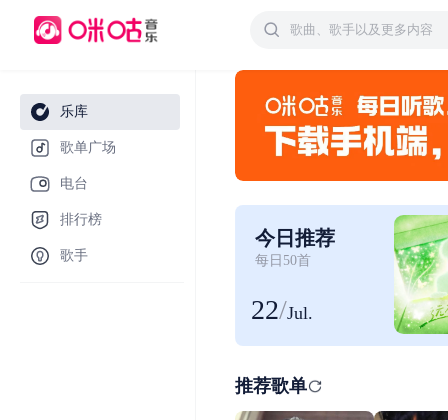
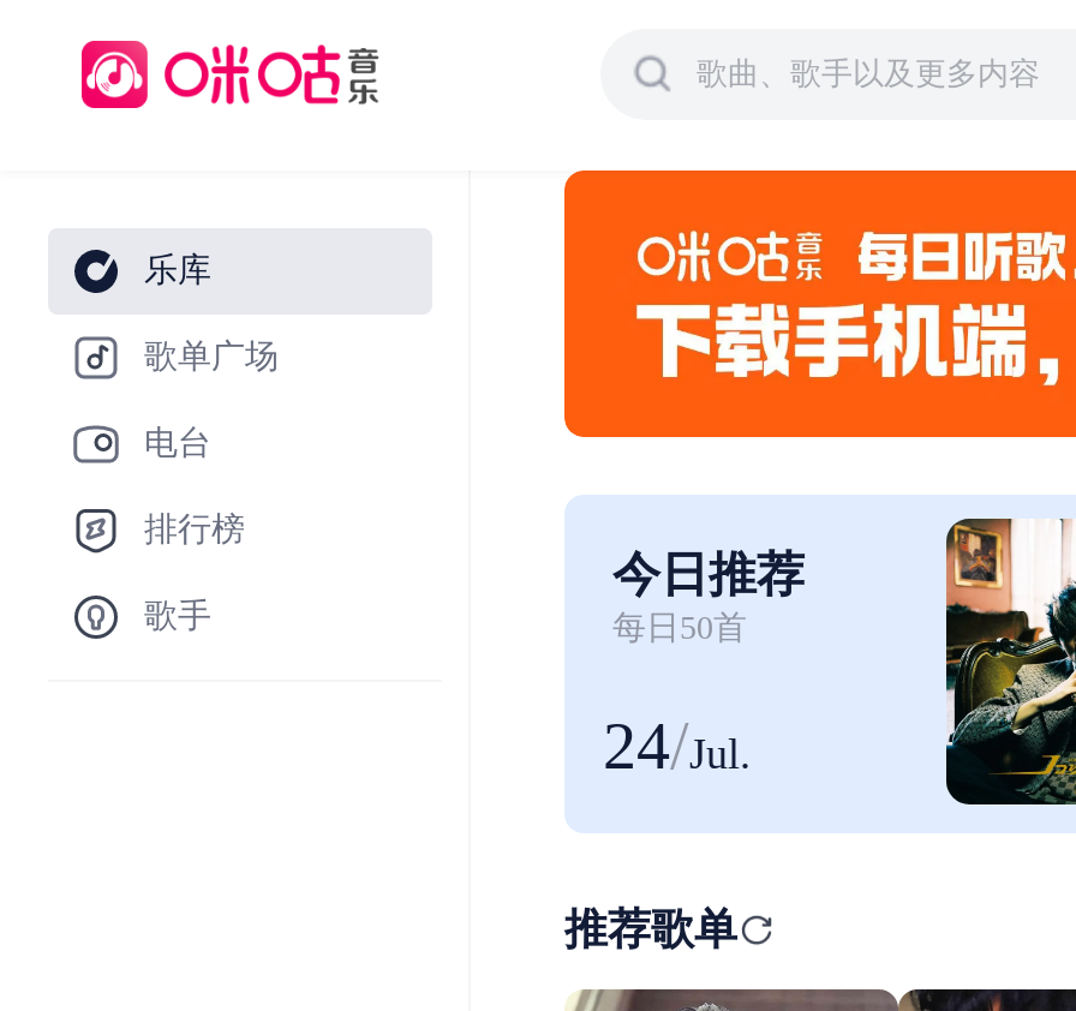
[393,214,445,335] [image] -> [944,516,1069,807] [image]
[251,294,313,325] 22/Jul. -> [603,709,752,784] 24/Jul.

